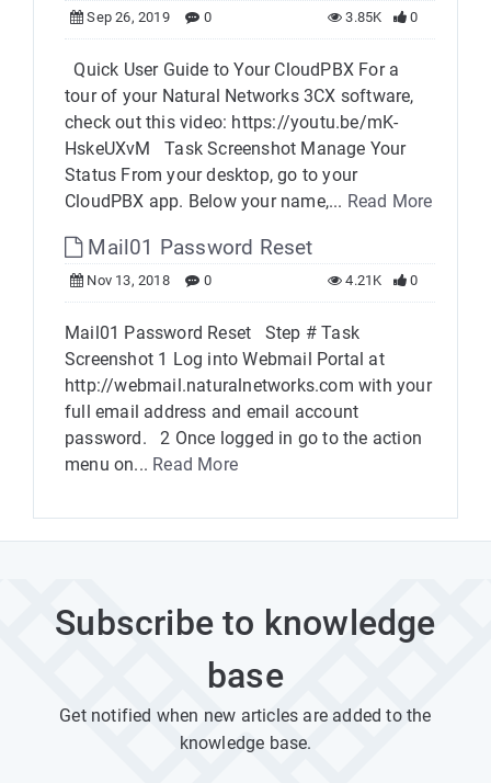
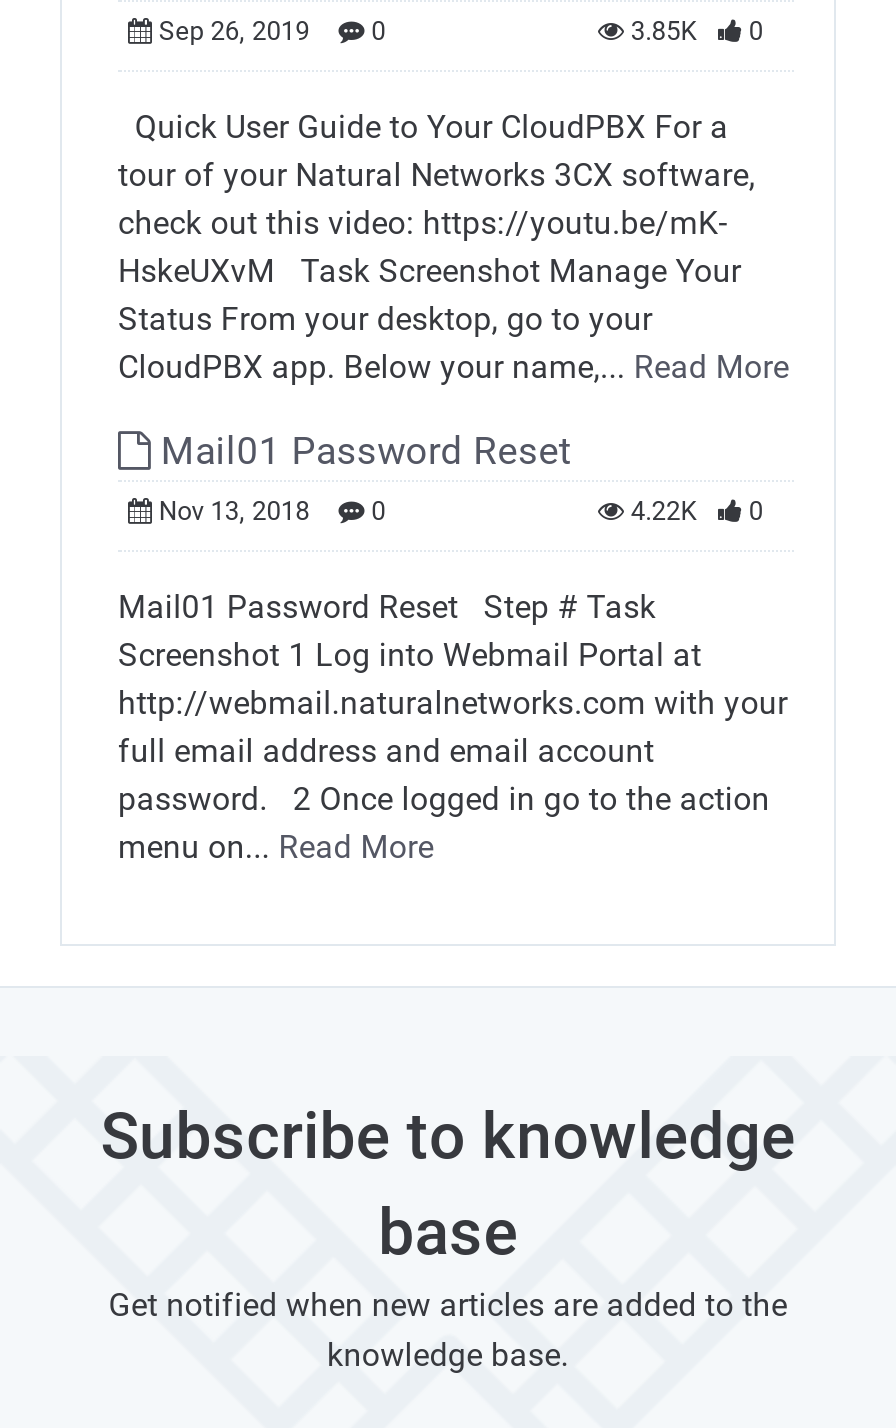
[342,272,418,288] 4.21K 0 -> [624,496,763,526] 4.22K 0

